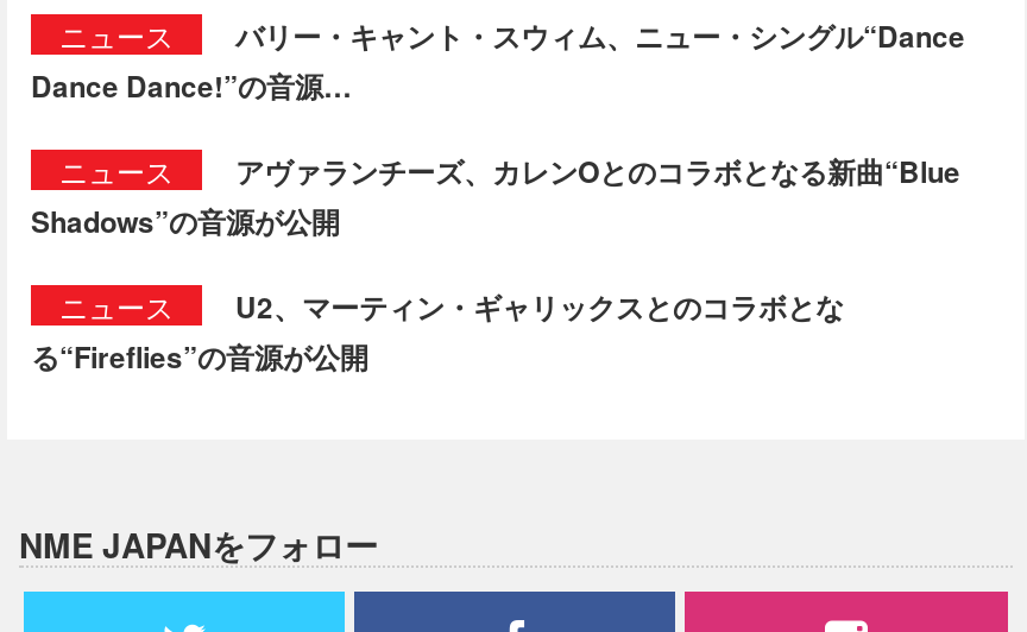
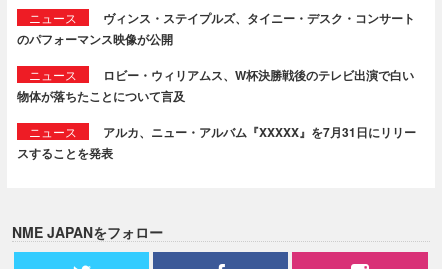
[31,15,965,108] バリー・キャント・スウィム、ニュー・シングル“Dance | Dance Dance!”の音源… -> [17,9,415,48] ヴィンス・ステイプルズ、タイニー・デスク・コンサート | のパフォーマンス映像が公開
[31,151,960,243] アヴァランチーズ、カレンOとのコラボとなる新曲“Blue | Shadows”の音源が公開 -> [17,66,414,105] ロビー・ウィリアムス、W杯決勝戦後のテレビ出演で白い | 物体が落ちたことについて言及
[31,286,844,379] U2、マーティン・ギャリックスとのコラボとな | る“Fireflies”の音源が公開 -> [17,123,416,162] アルカ、ニュー・アルバム『XXXXX』を7月31日にリリー | スすることを発表

